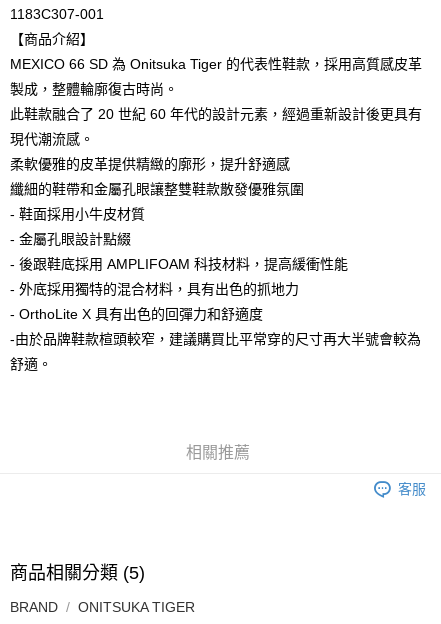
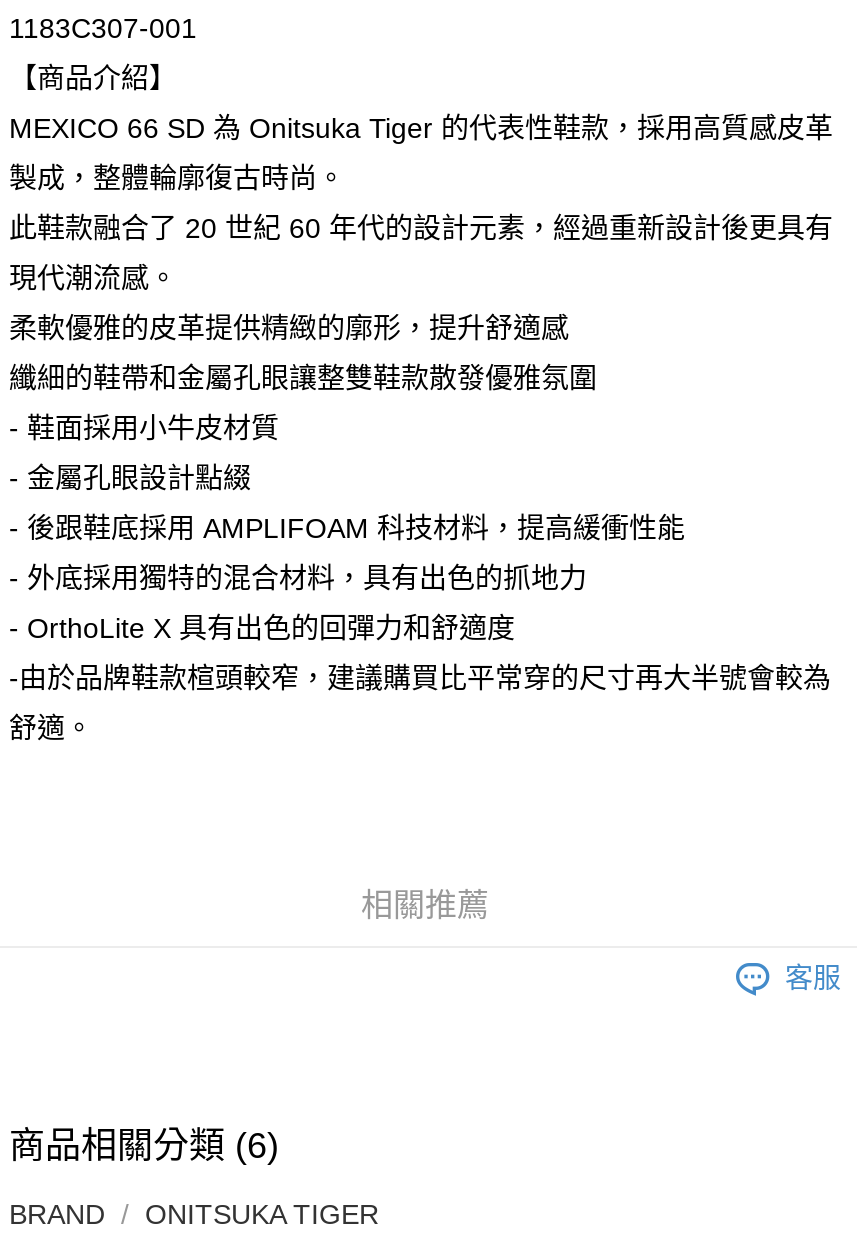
[10,563,145,583] 商品相關分類 (5) -> [9,1126,279,1166] 商品相關分類 (6)

